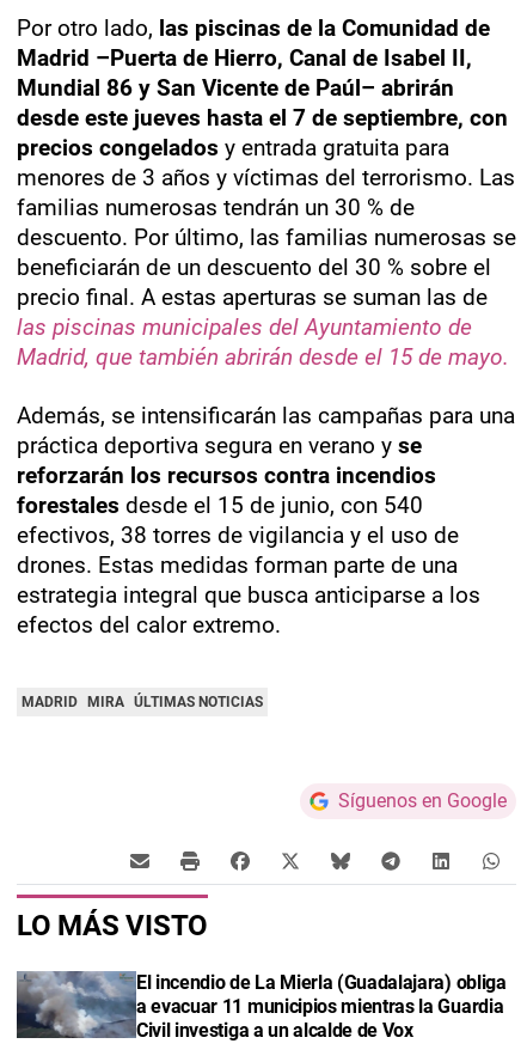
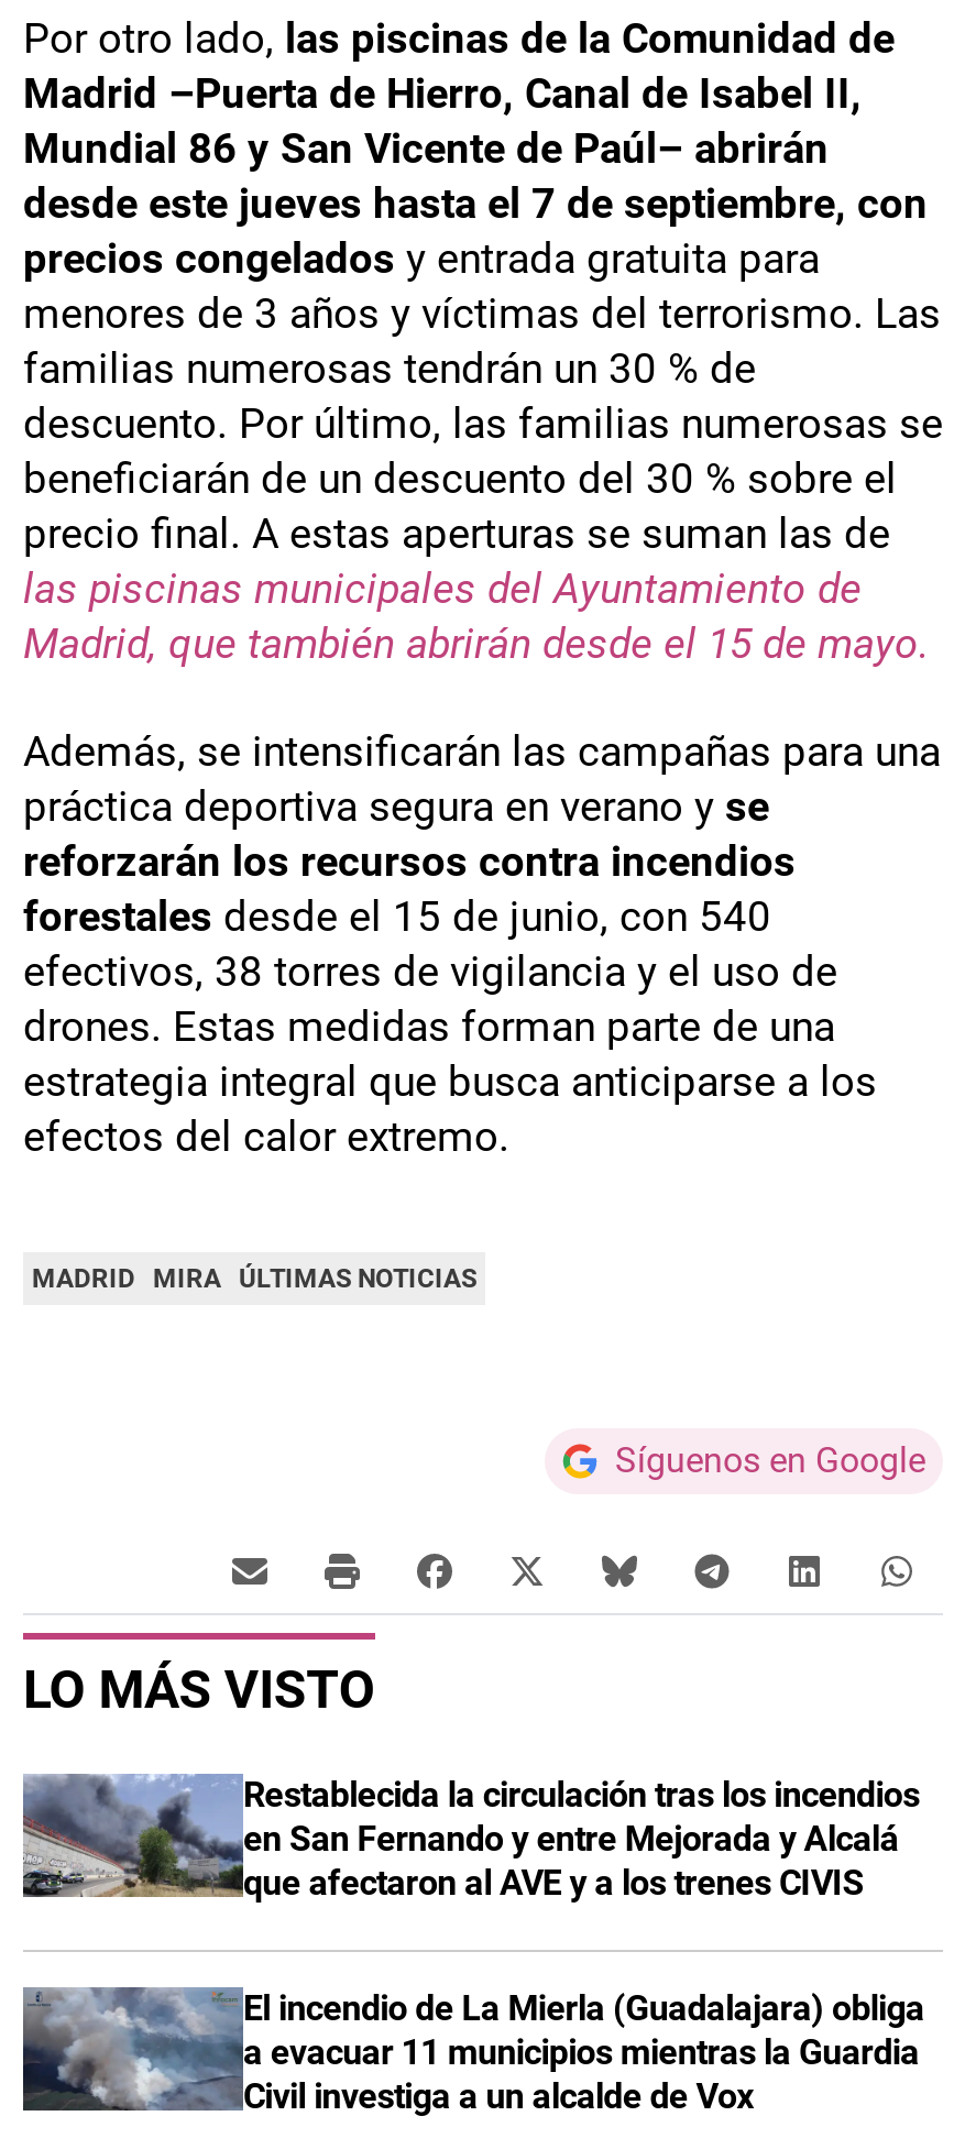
none -> [21,1773,919,1903] [image] | Restablecida la circulación tras los incendios | en San Fernando y entre Mejorada y Alcalá | que afectaron al AVE y a los trenes CIVIS

